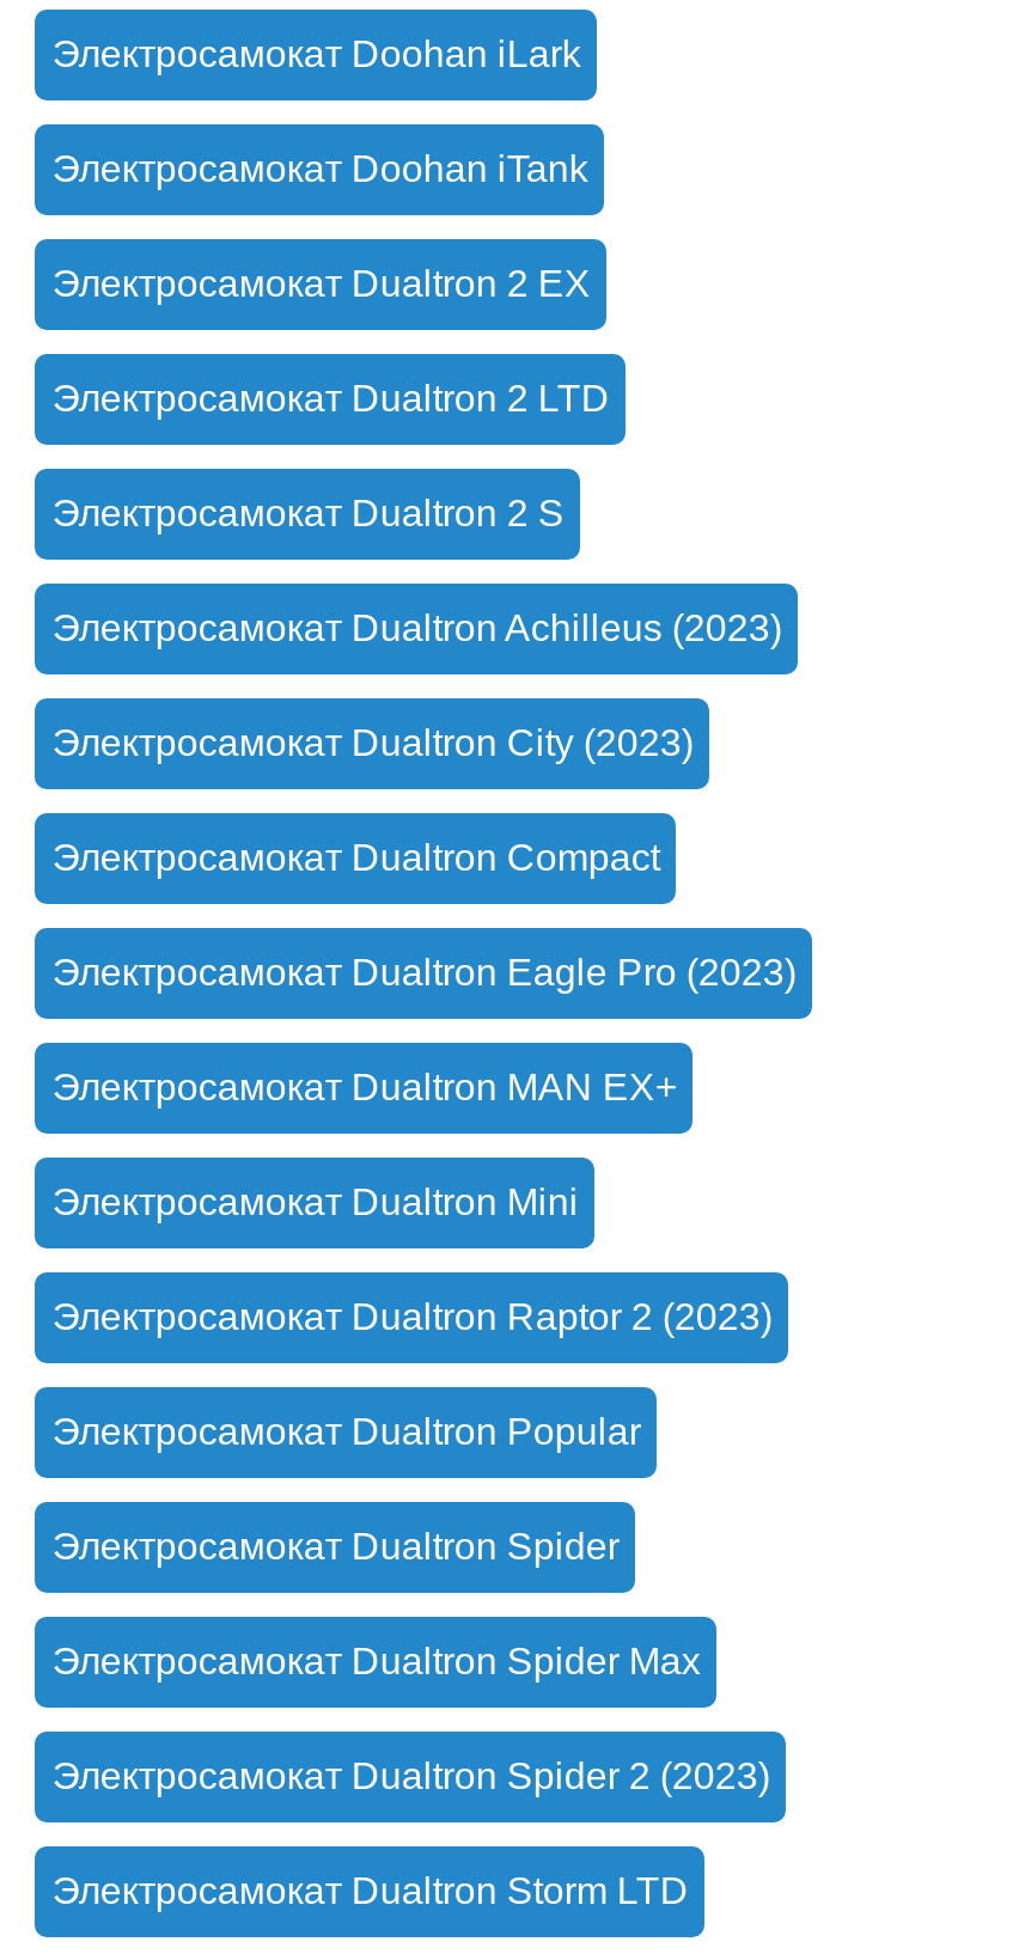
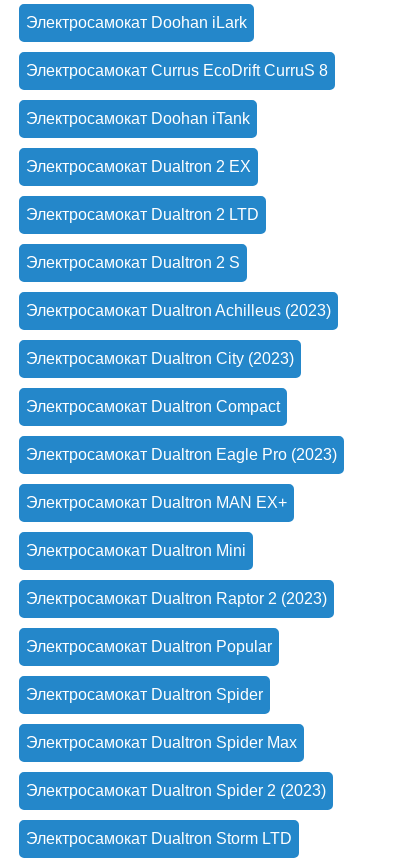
none -> [26,62,328,79] Электросамокат Currus EcoDrift CurruS 8

